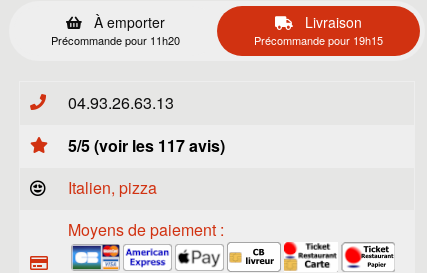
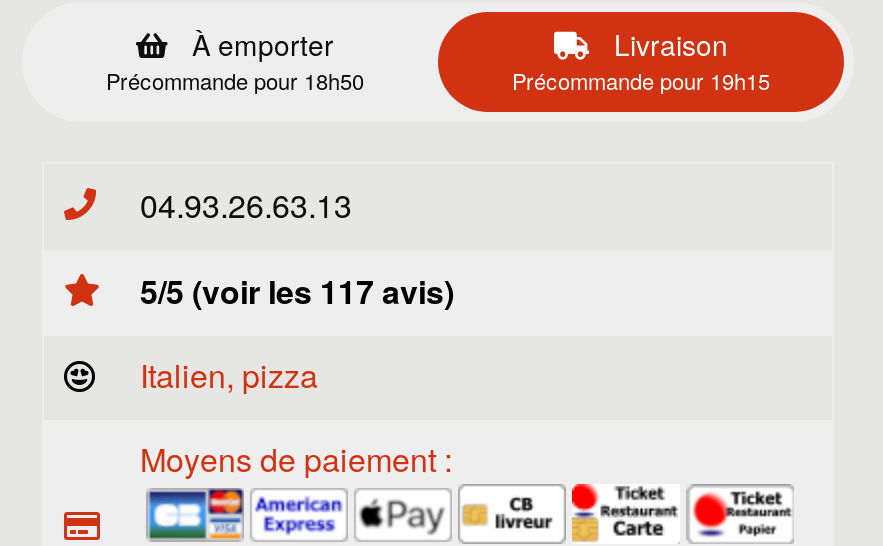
[51,32,180,48] Précommande pour 11h20 -> [106,64,364,96] Précommande pour 18h50

